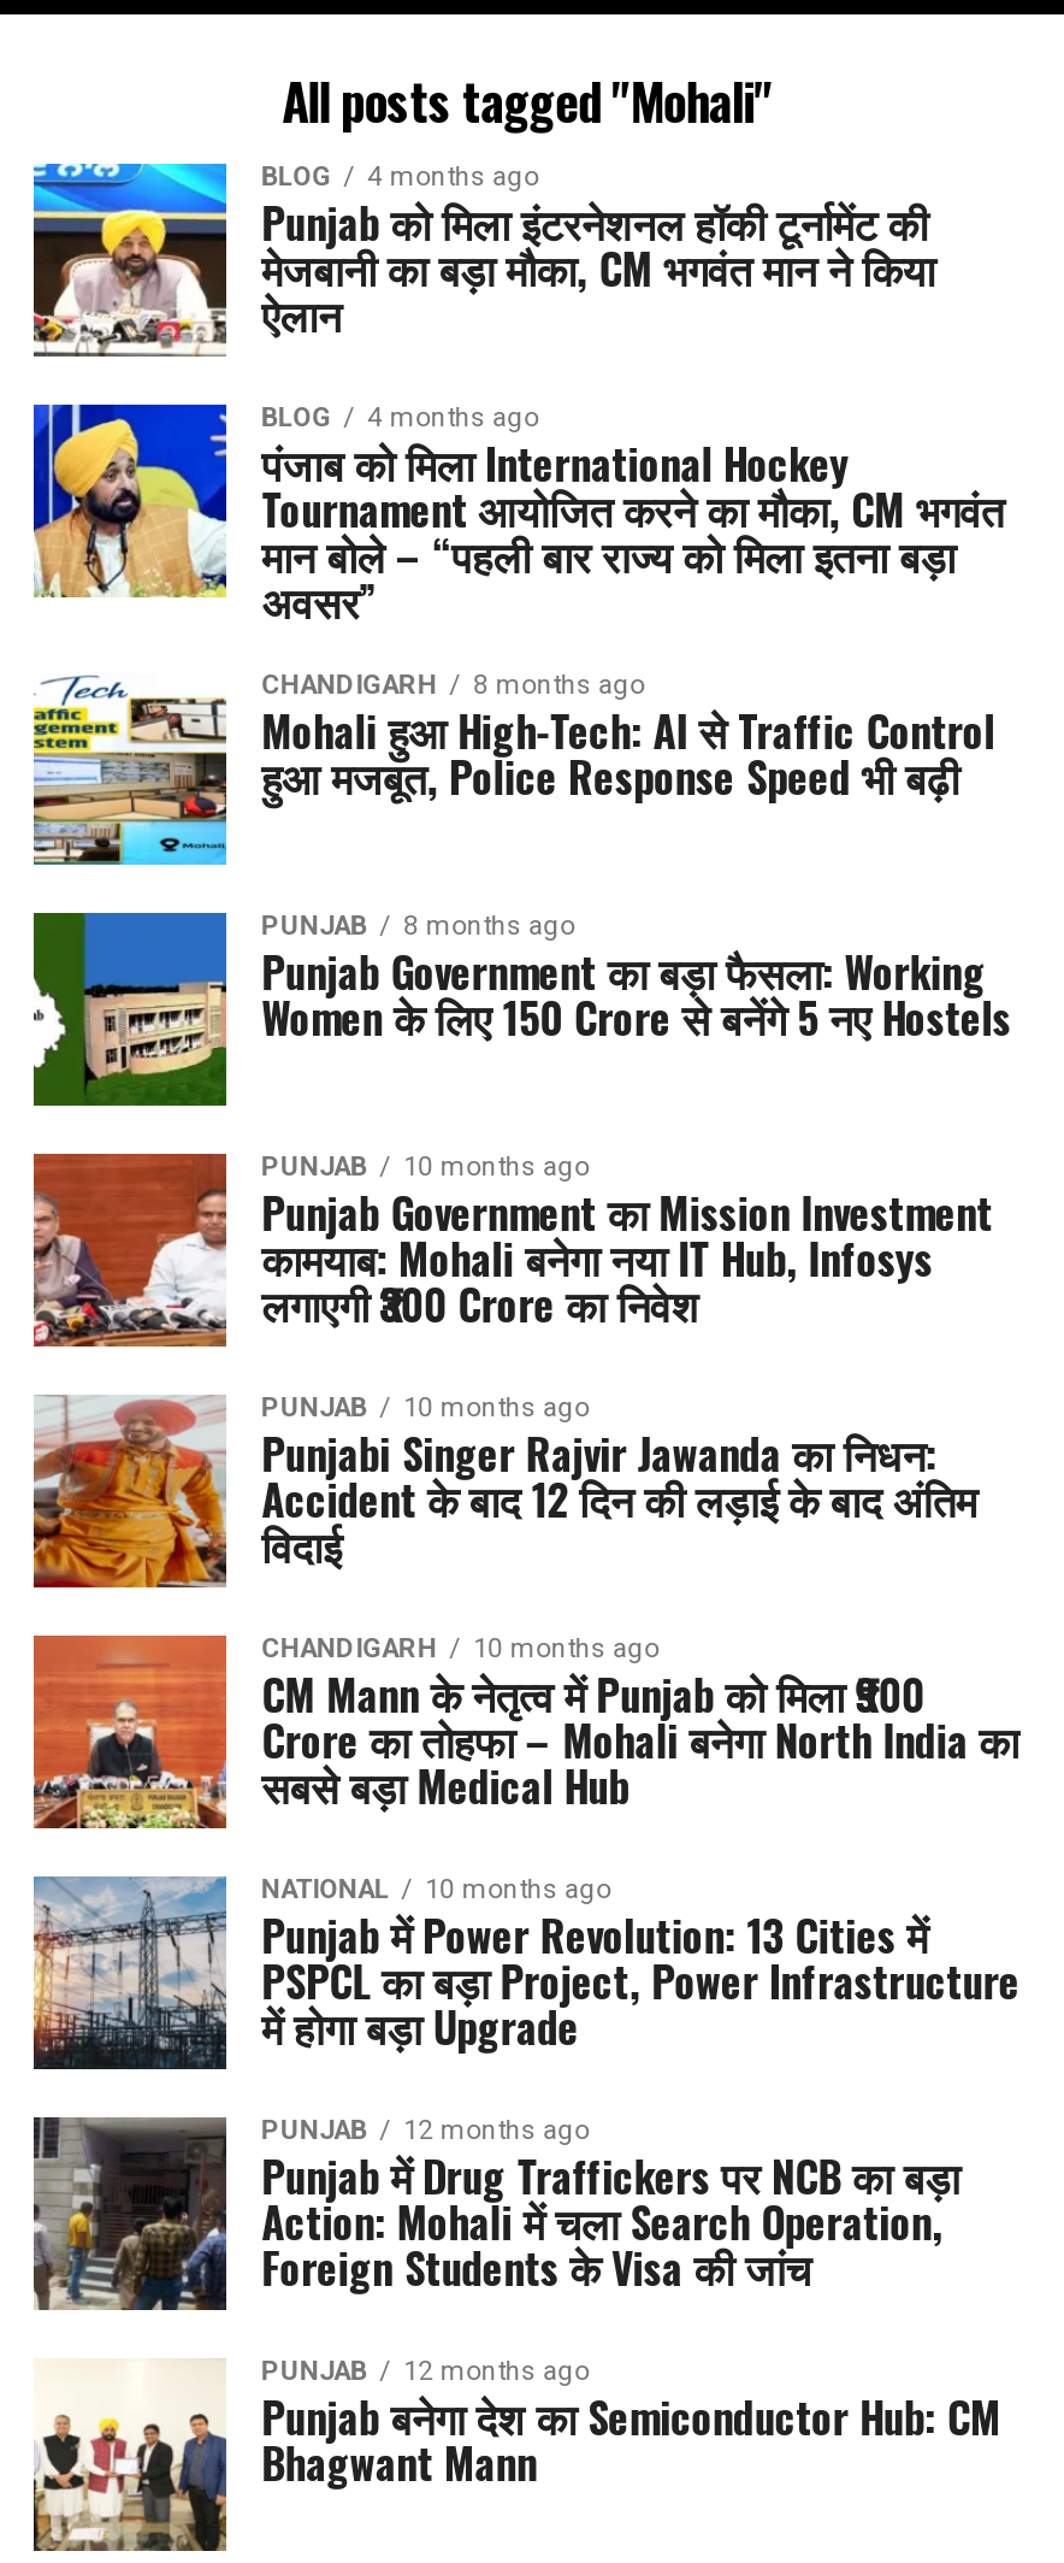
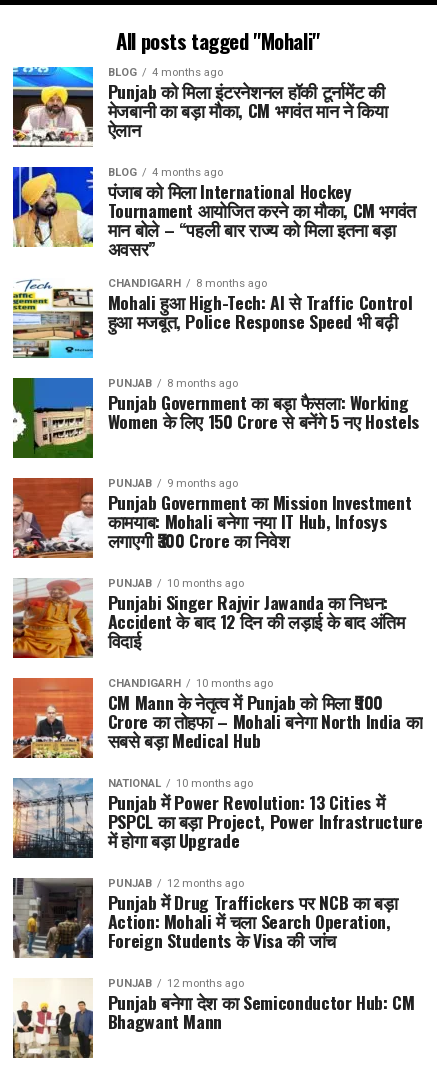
[262,1151,589,1183] PUNJAB 10 months ago -> [108,477,238,490] PUNJAB 9 months ago

